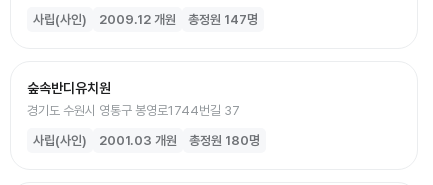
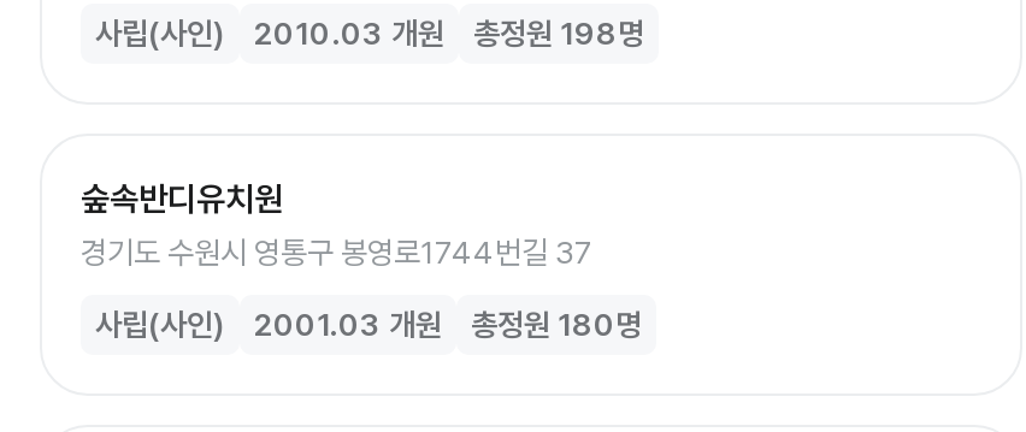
[99,12,176,27] 2009.12 개원 -> [254,16,444,52] 2010.03 개원
[188,12,258,27] 총정원 147명 -> [473,16,644,52] 총정원 198명

